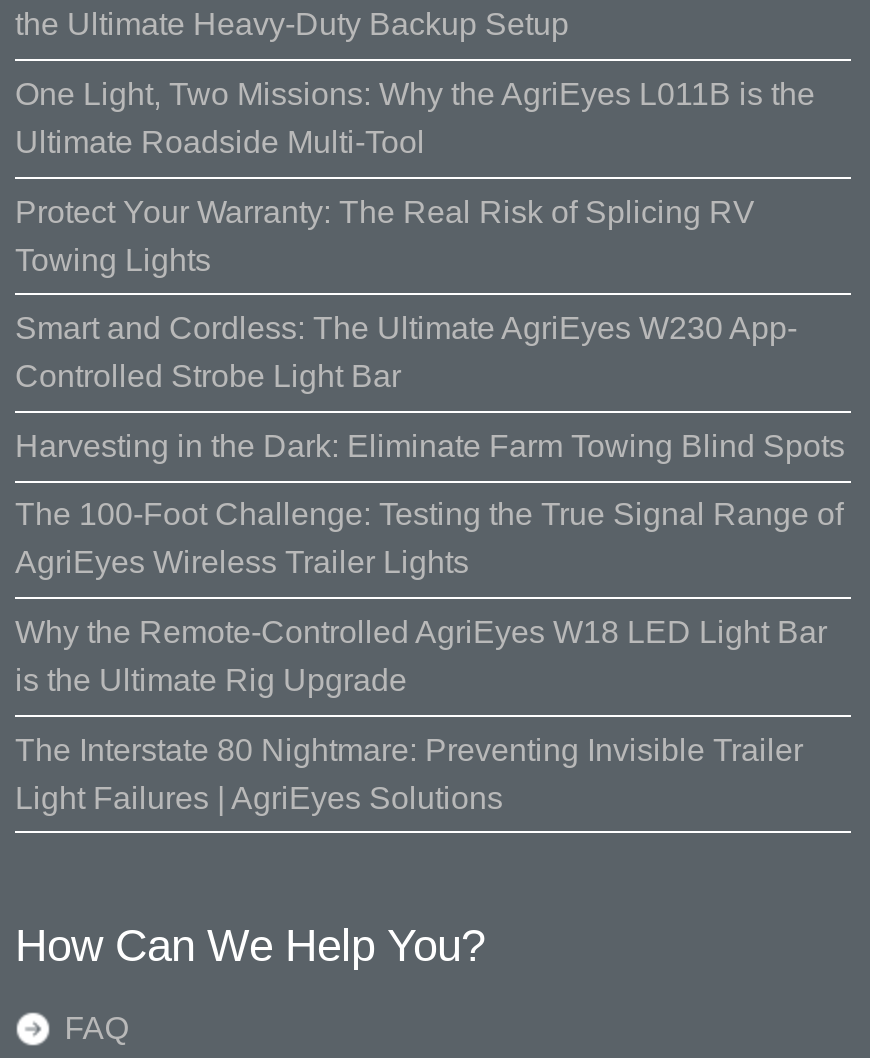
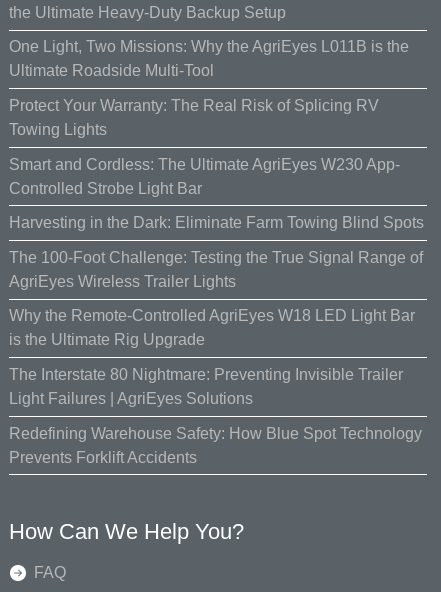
none -> [9,425,422,466] Redefining Warehouse Safety: How Blue Spot Technology | Prevents Forklift Accidents

